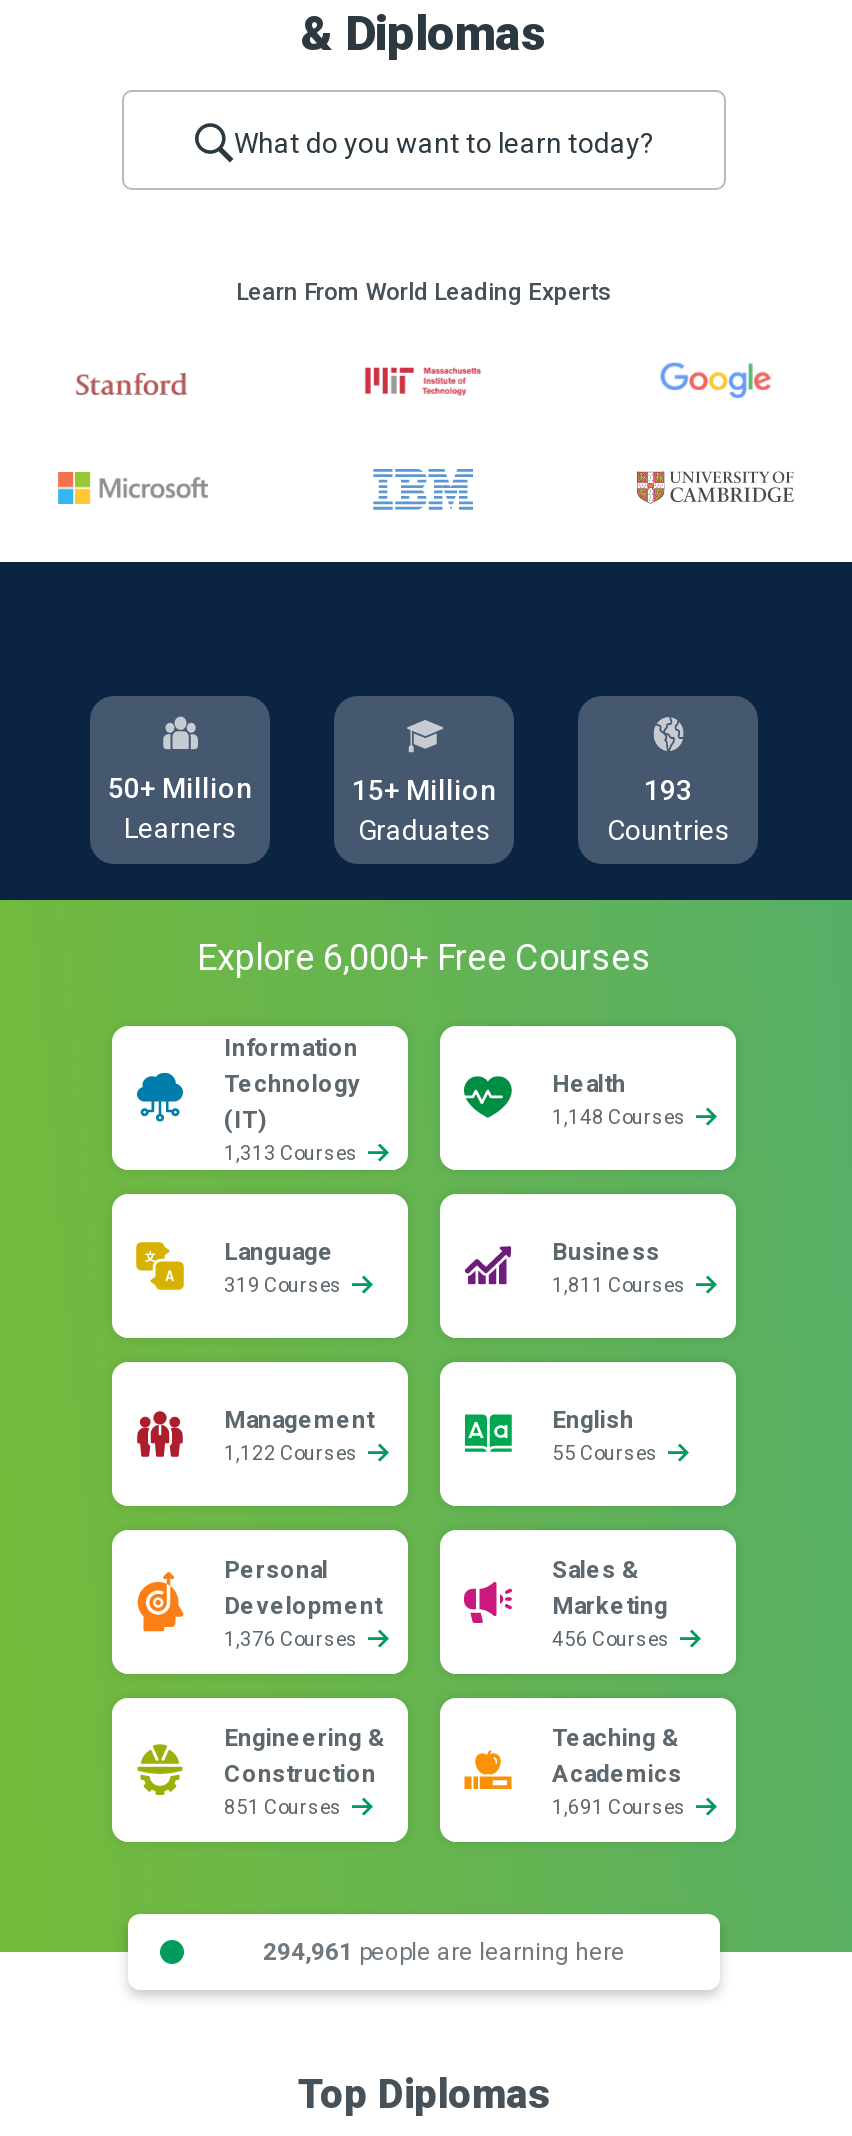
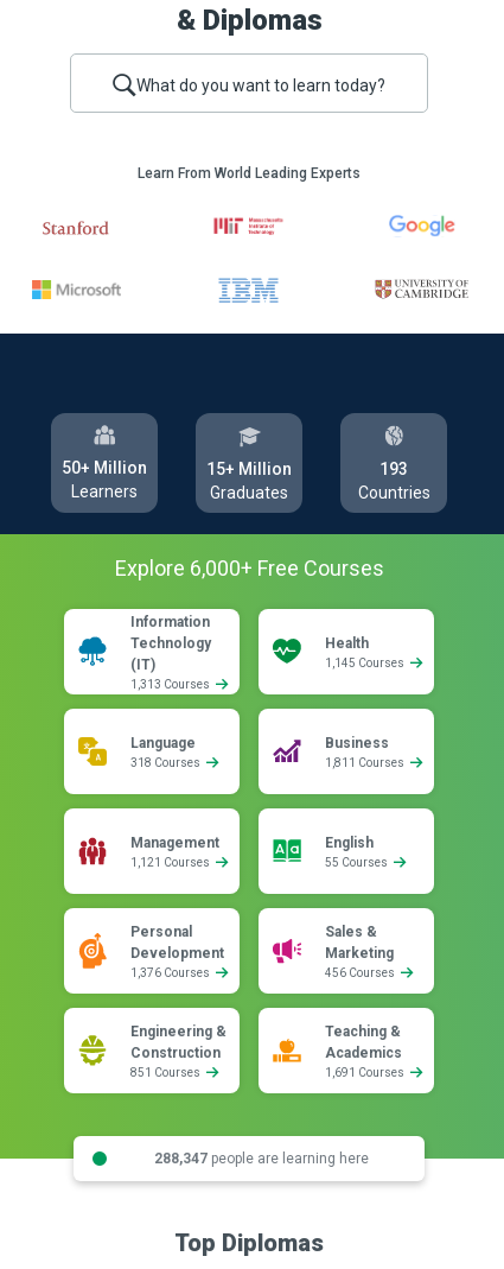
[552,1106,690,1128] 1,148 Courses -> [325,656,407,670] 1,145 Courses
[224,1274,346,1296] 319 Courses -> [130,756,203,769] 318 Courses
[224,1442,362,1464] 1,122 Courses -> [130,856,212,869] 1,121 Courses
[263,1937,625,1965] 294,961 people are learning here -> [154,1150,368,1166] 288,347 people are learning here

